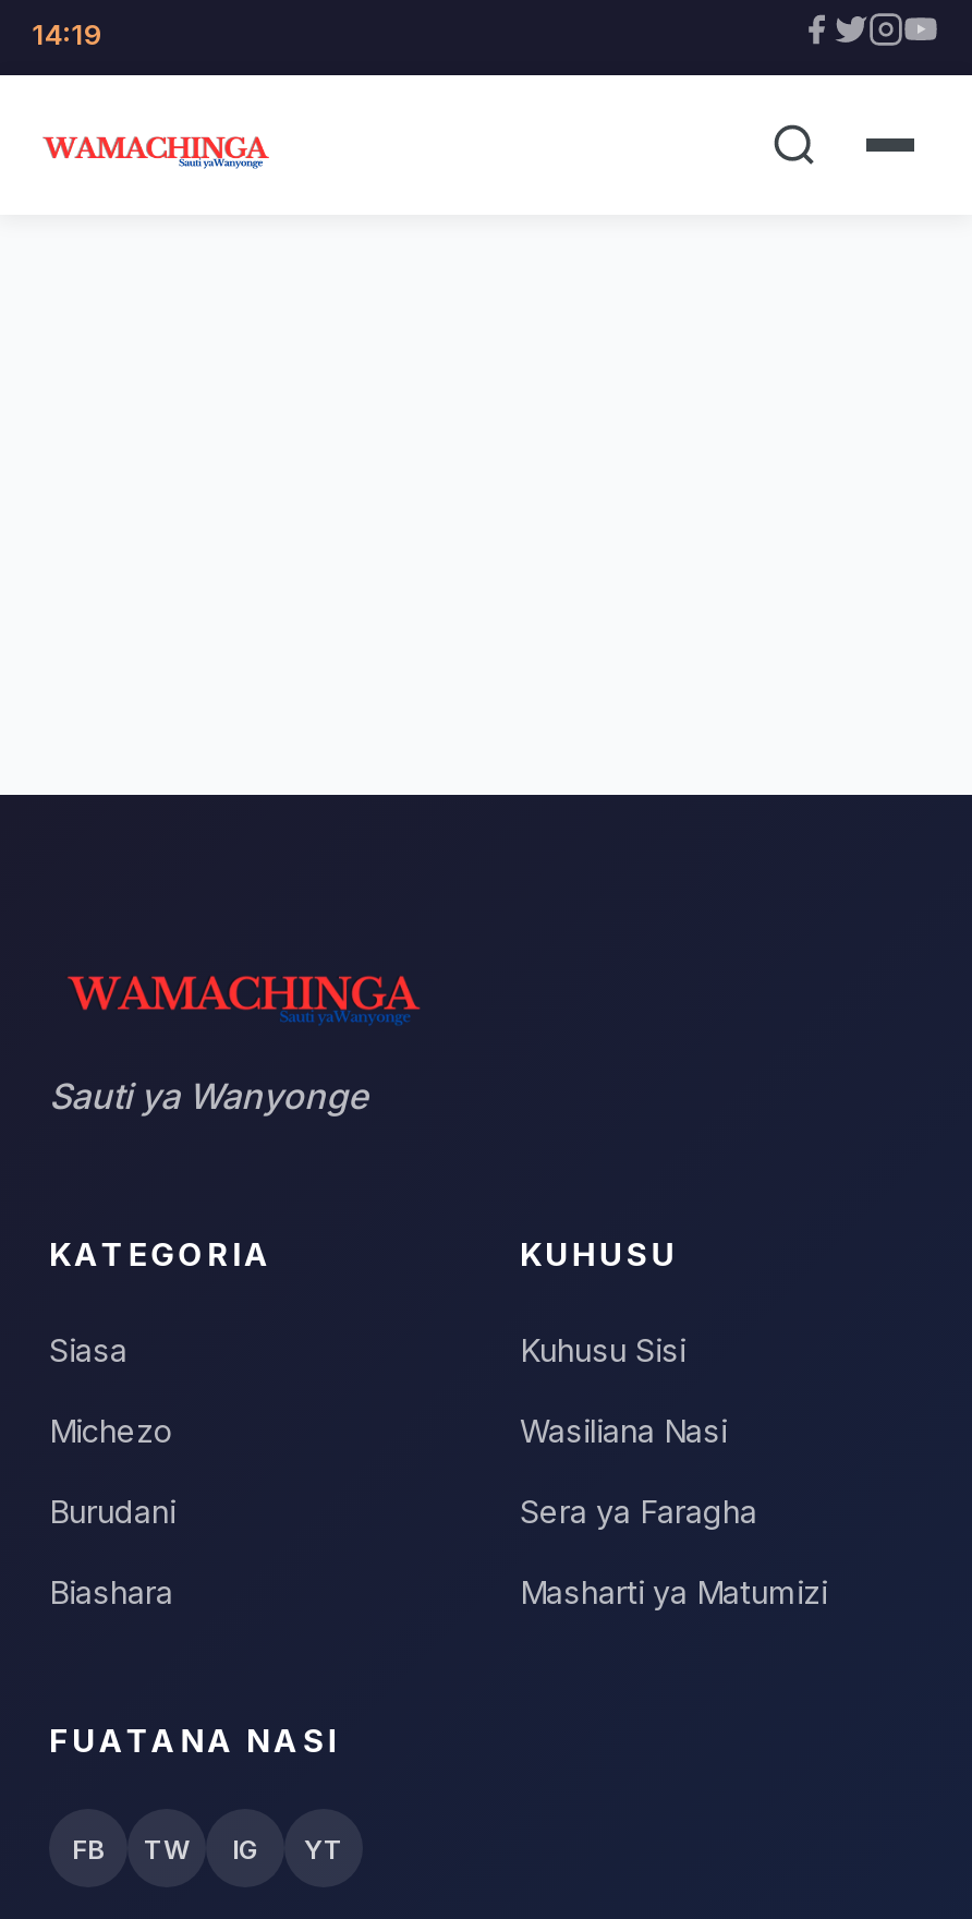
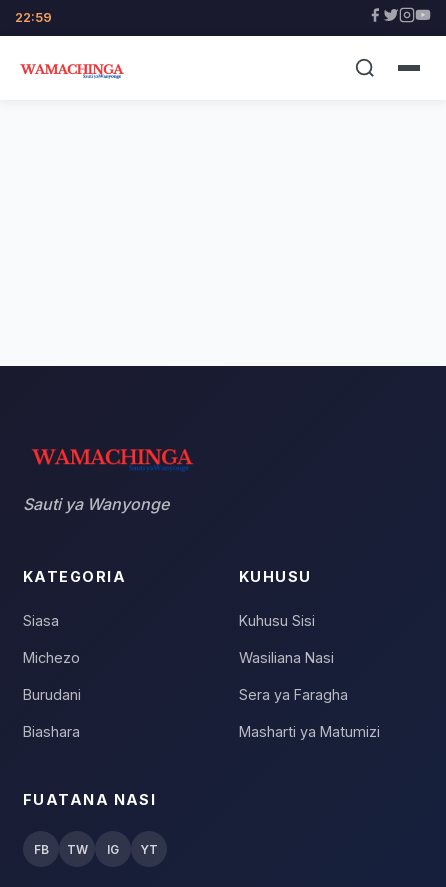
[32,19,104,51] 14:19 -> [15,10,52,25] 22:59

